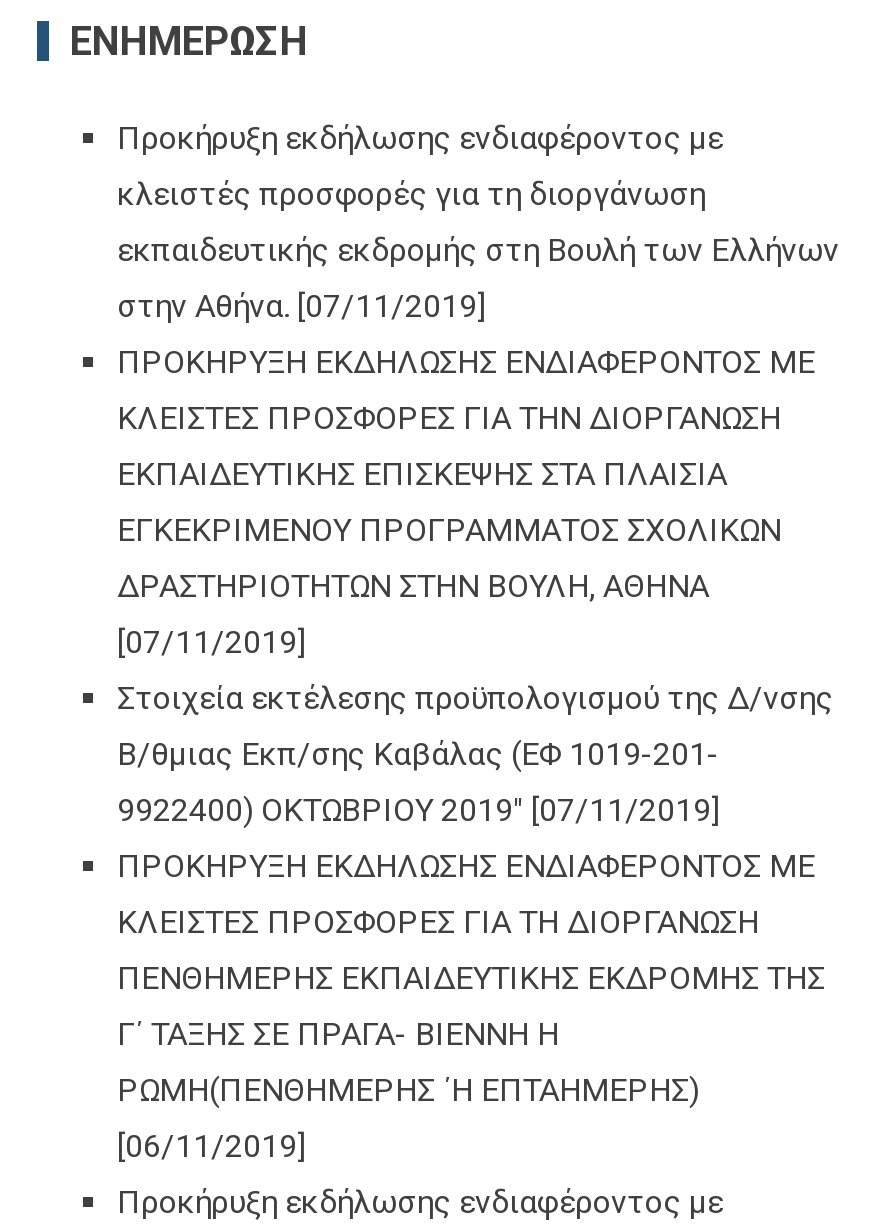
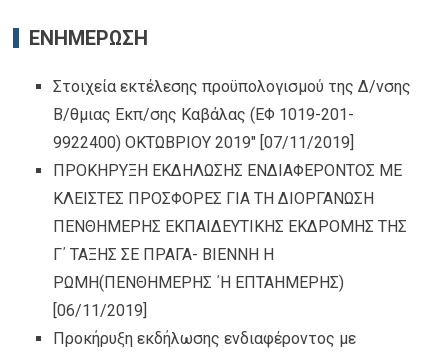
[117,118,839,660] Προκήρυξη εκδήλωσης ενδιαφέροντος με | κλειστές προσφορές για τη διοργάνωση | εκπαιδευτικής εκδρομής στη Βουλή των Ελλήνων | στην Αθήνα. [07/11/2019] | ΠΡΟΚΗΡΥΞΗ ΕΚΔΗΛΩΣΗΣ ΕΝΔΙΑΦΕΡΟΝΤΟΣ ΜΕ | ΚΛΕΙΣΤΕΣ ΠΡΟΣΦΟΡΕΣ ΓΙΑ ΤΗΝ ΔΙΟΡΓΑΝΩΣΗ | ΕΚΠΑΙΔΕΥΤΙΚΗΣ ΕΠΙΣΚΕΨΗΣ ΣΤΑ ΠΛΑΙΣΙΑ | ΕΓΚΕΚΡΙΜΕΝΟΥ ΠΡΟΓΡΑΜΜΑΤΟΣ ΣΧΟΛΙΚΩΝ | ΔΡΑΣΤΗΡΙΟΤΗΤΩΝ ΣΤΗΝ ΒΟΥΛΗ, ΑΘΗΝΑ | [07/11/2019] -> none

